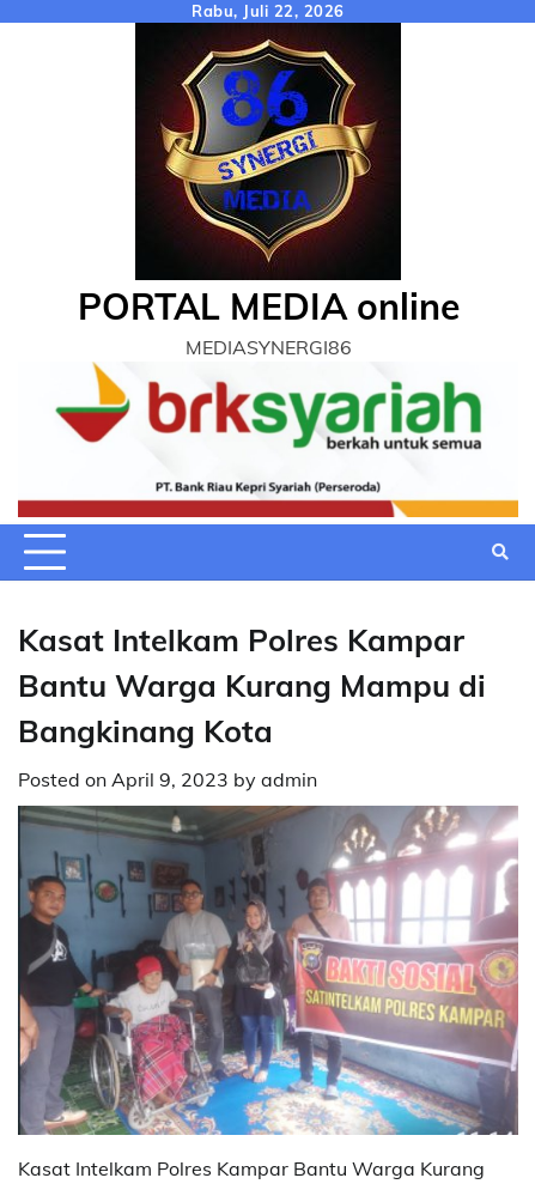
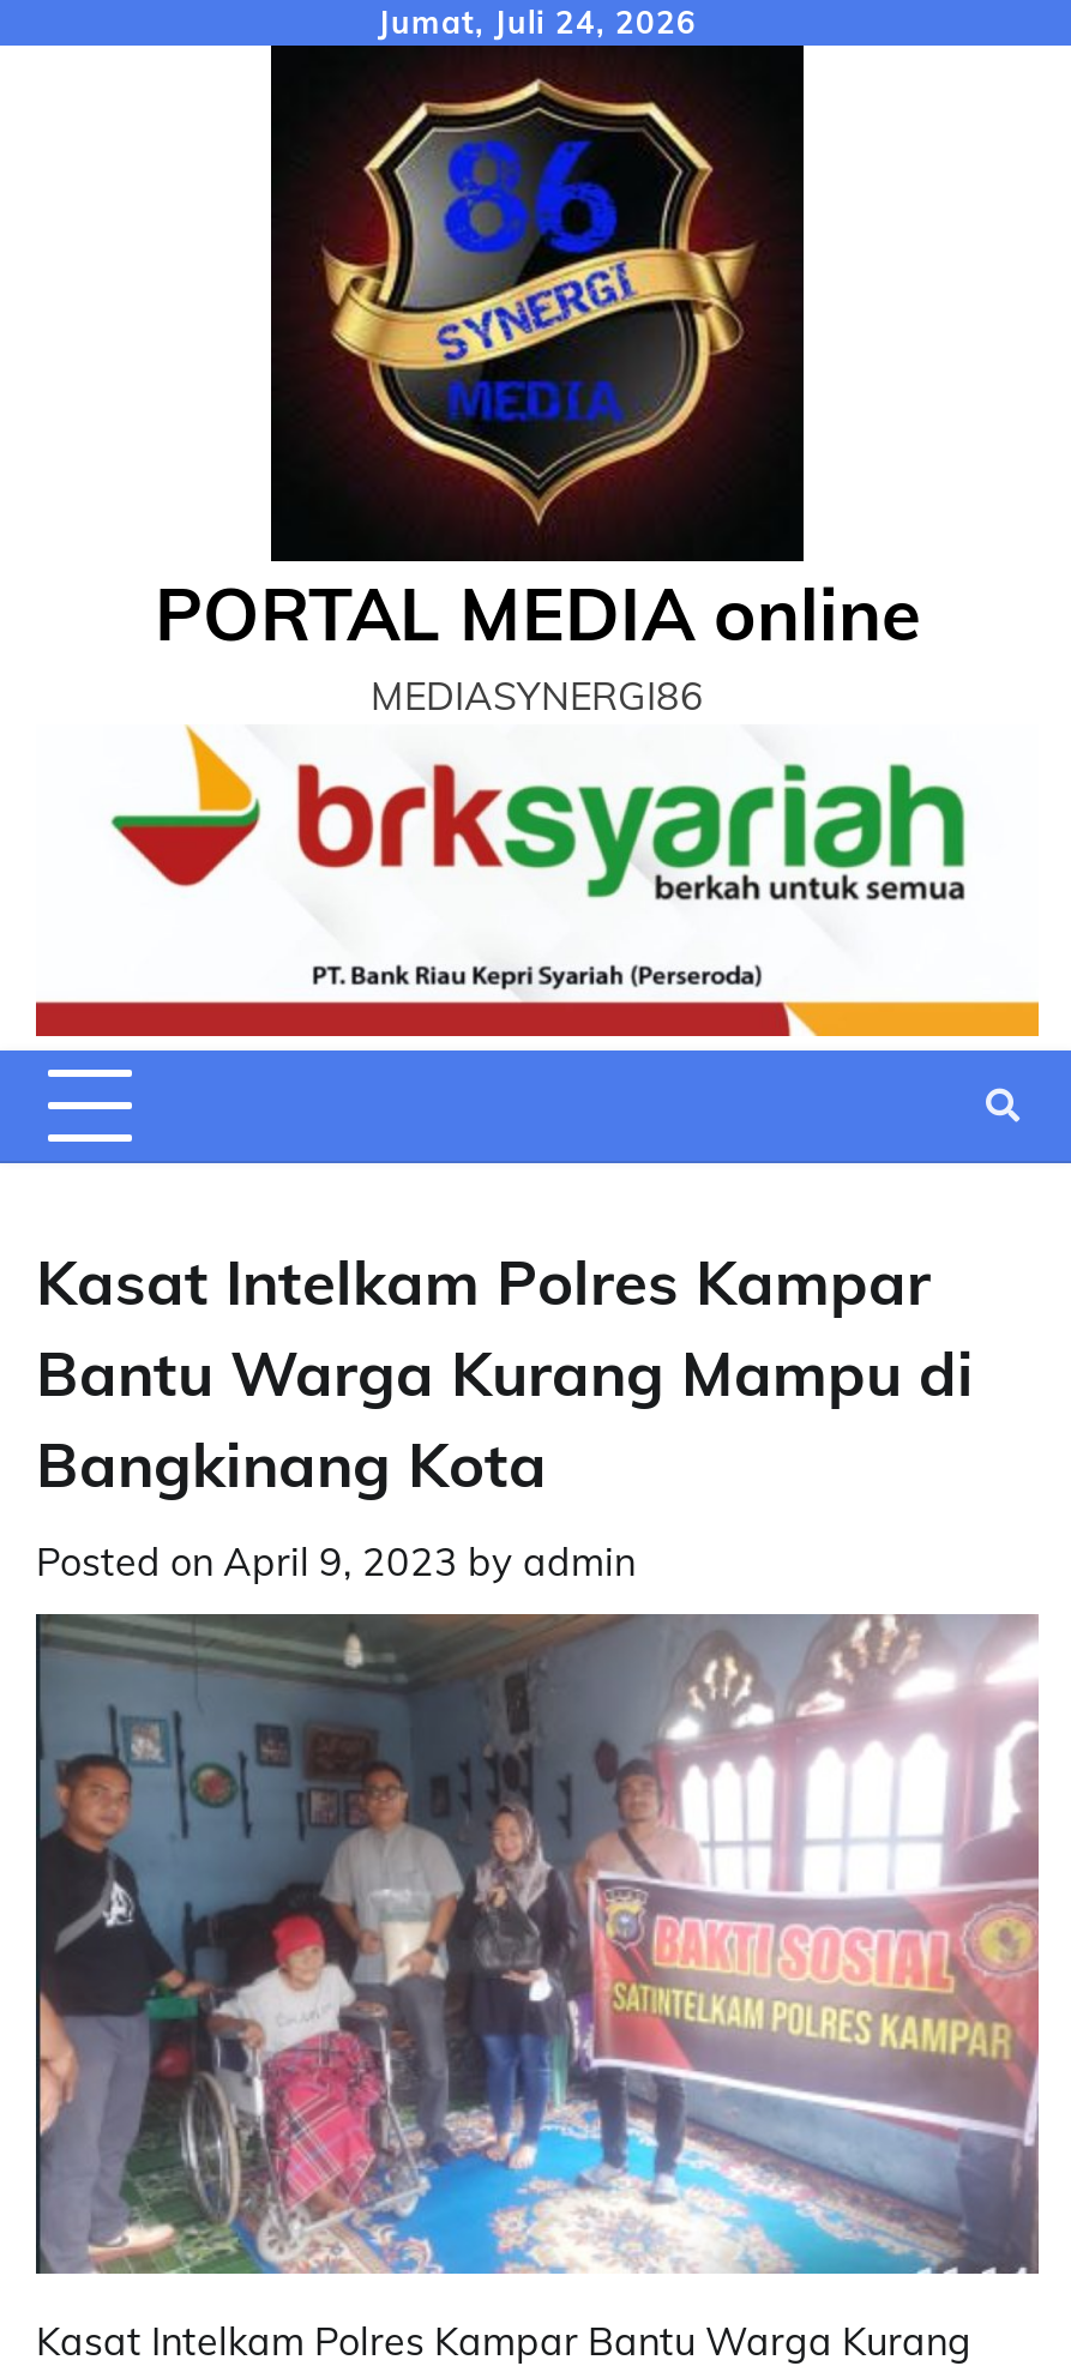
[192,1,344,20] Rabu, Juli 22, 2026 -> [378,2,697,41] Jumat, Juli 24, 2026

